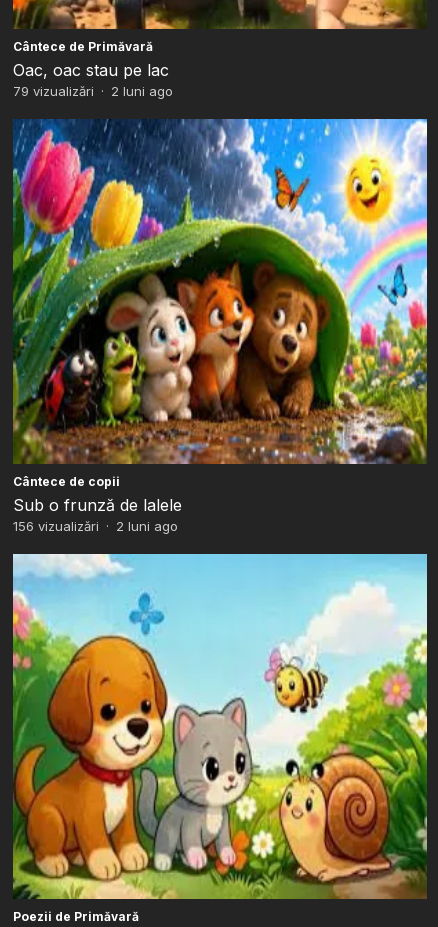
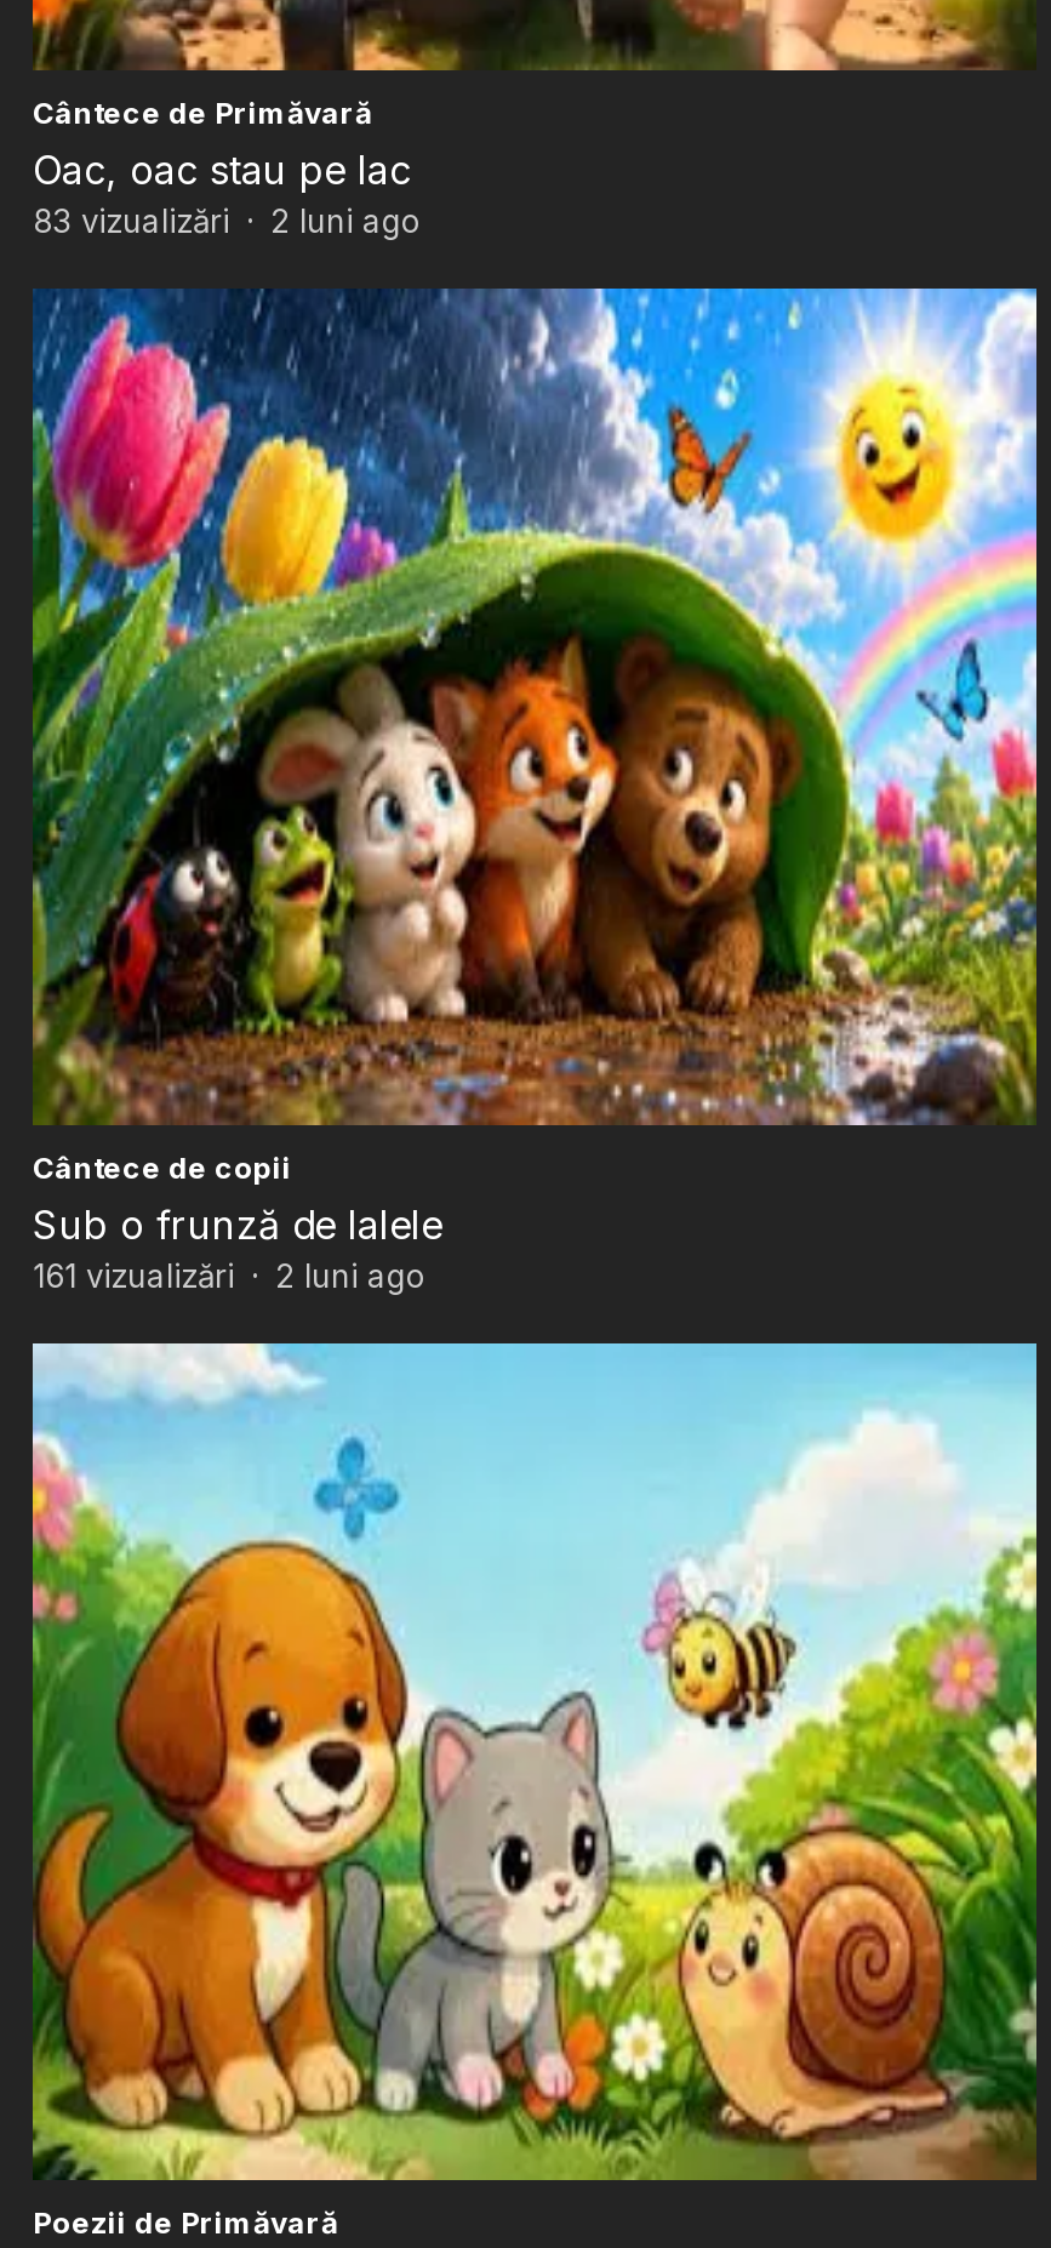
[13,82,173,98] 79 vizualizări · 2 luni ago -> [33,200,421,239] 83 vizualizări · 2 luni ago
[13,518,178,534] 156 vizualizări · 2 luni ago -> [33,1255,425,1294] 161 vizualizări · 2 luni ago

